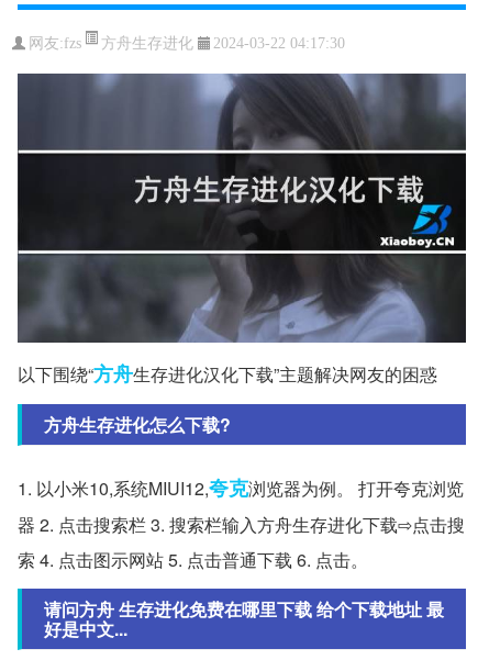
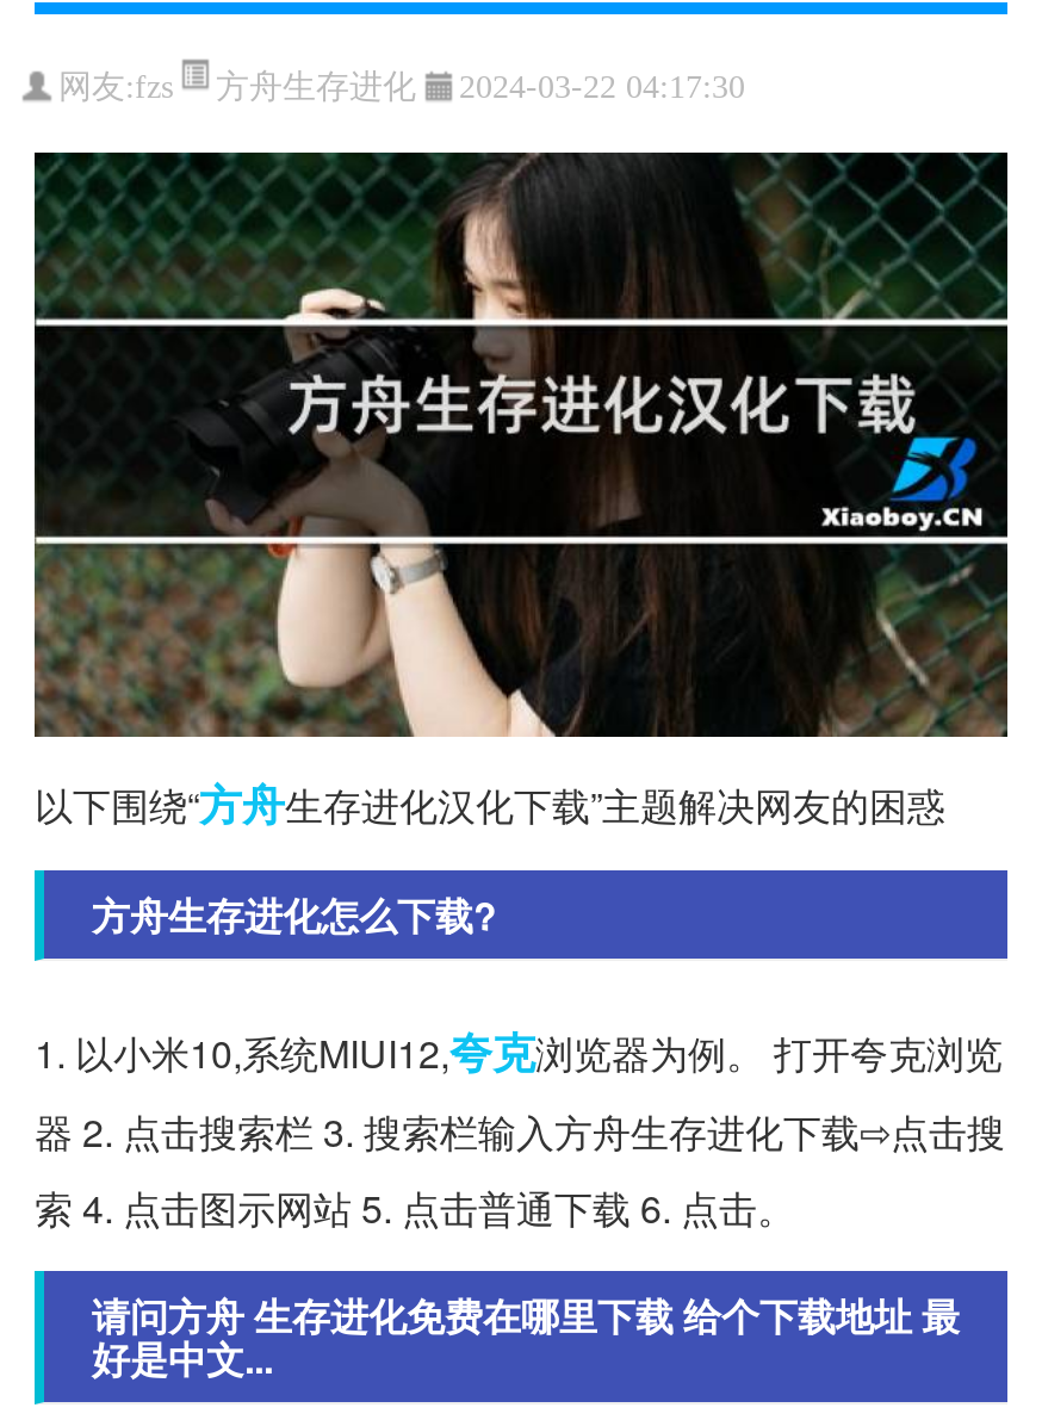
[18,72,467,344] [image] -> [35,150,1010,739] [image]

